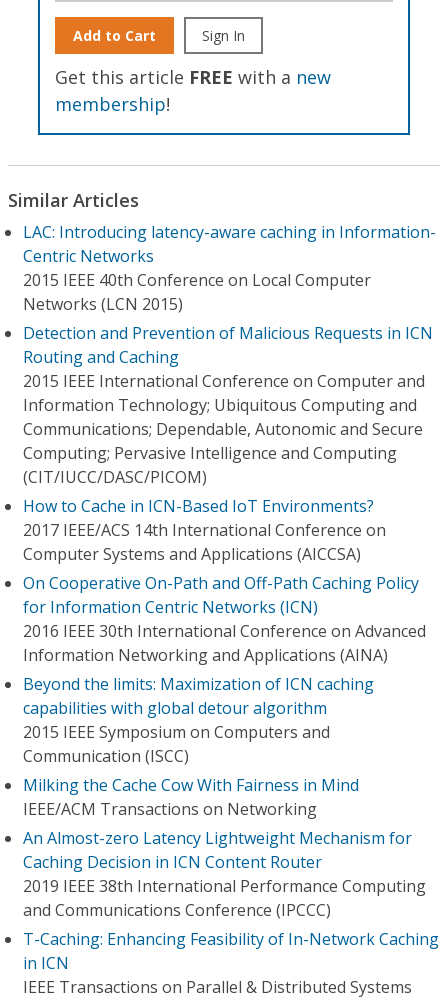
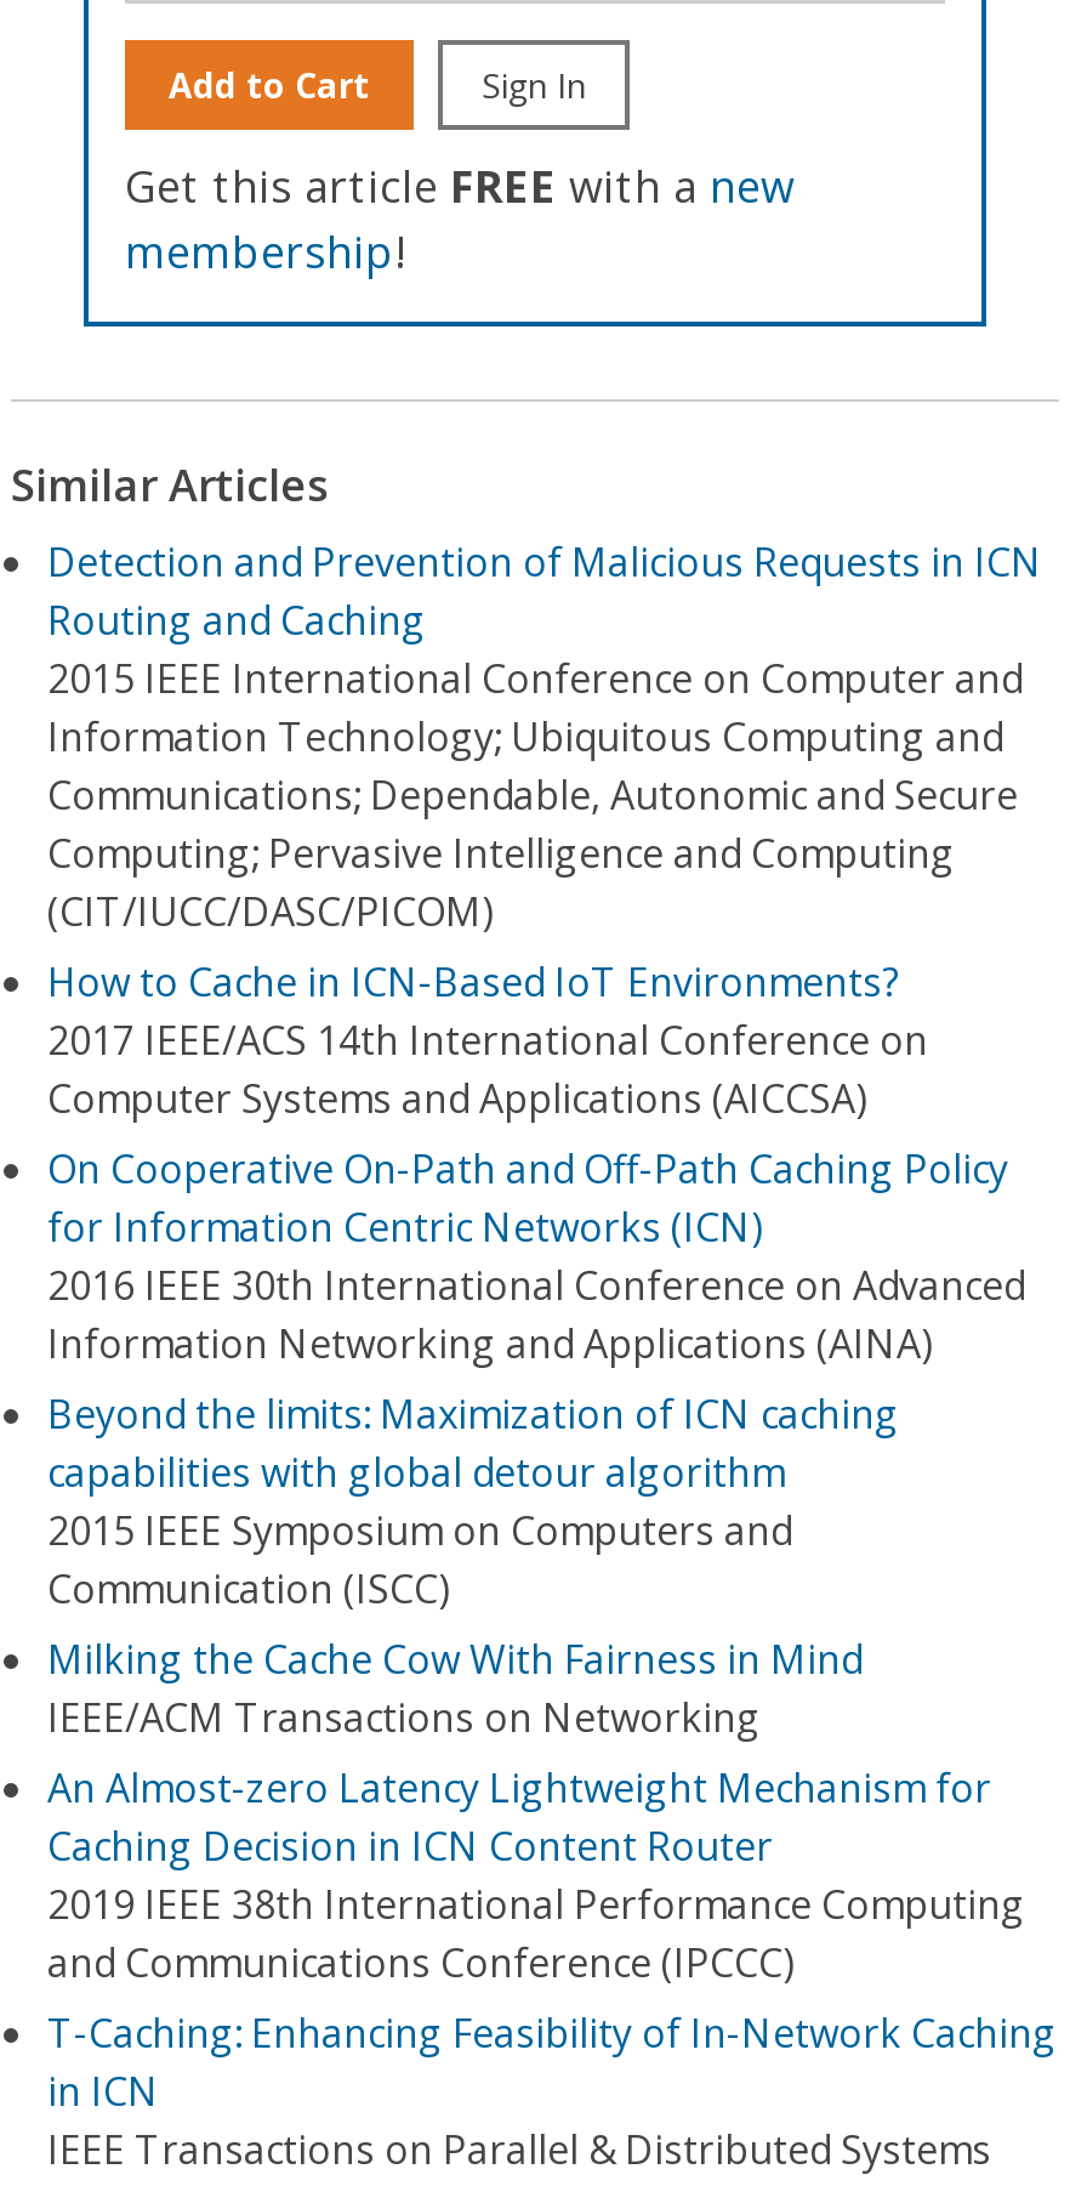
[23,221,436,315] LAC: Introducing latency-aware caching in Information- | Centric Networks | 2015 IEEE 40th Conference on Local Computer | Networks (LCN 2015) -> none

